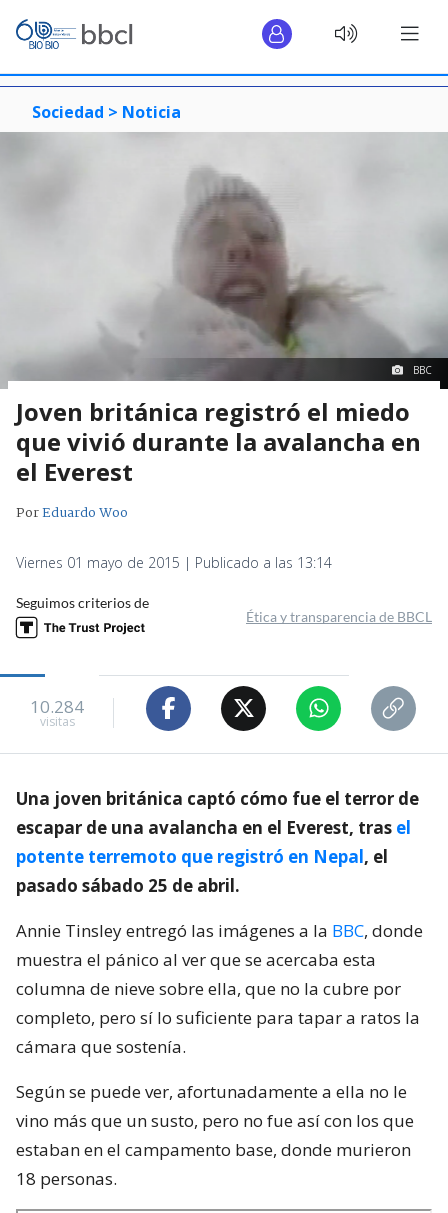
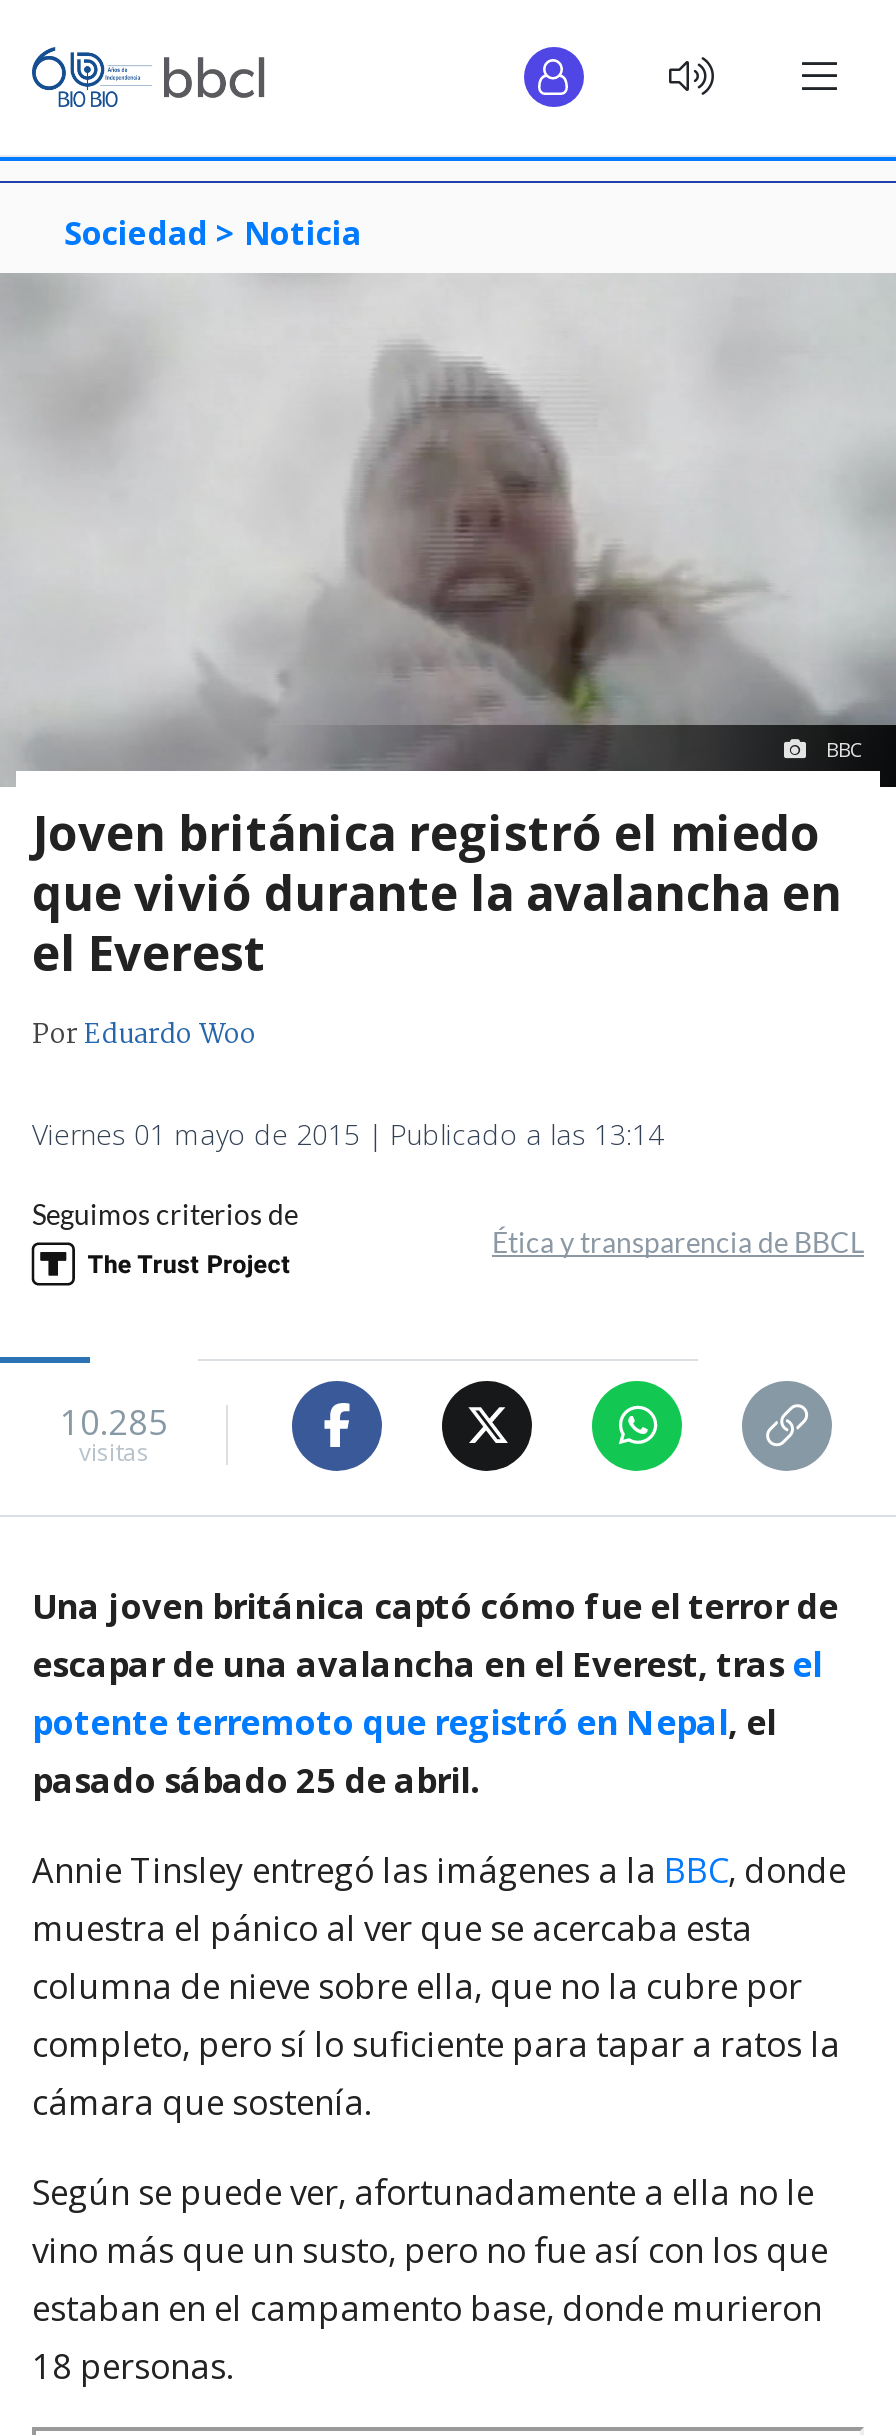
[30,695,84,718] 10.284 -> [60,1400,168,1446] 10.285

